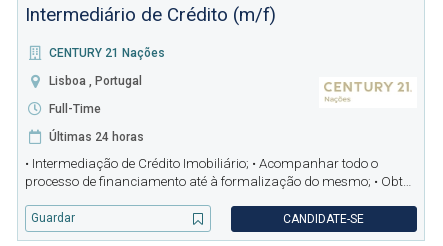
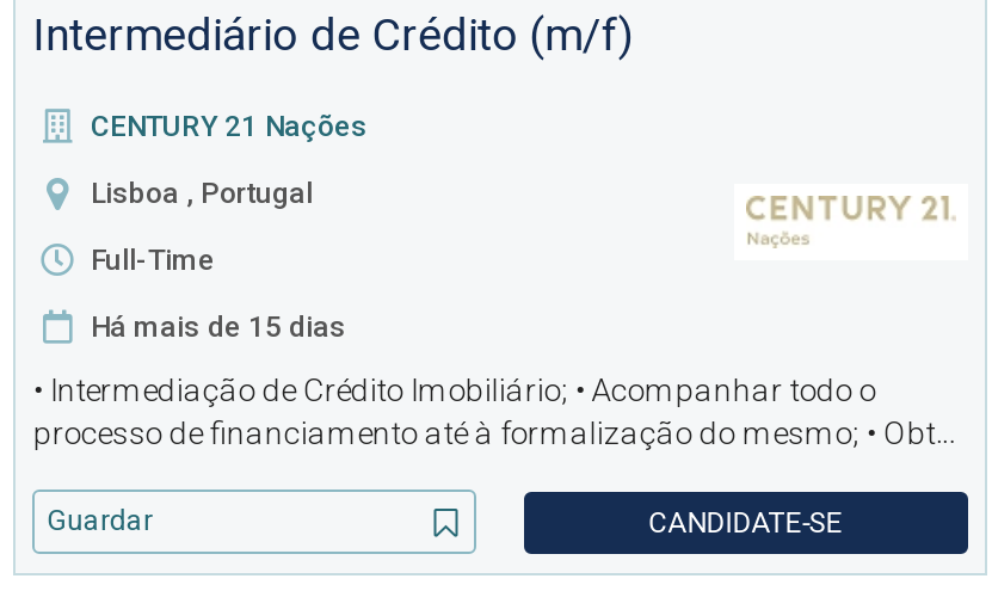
[49,130,144,144] Últimas 24 horas -> [90,310,346,343] Há mais de 15 dias

